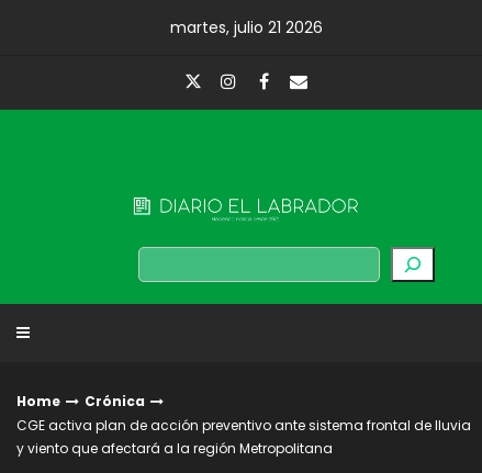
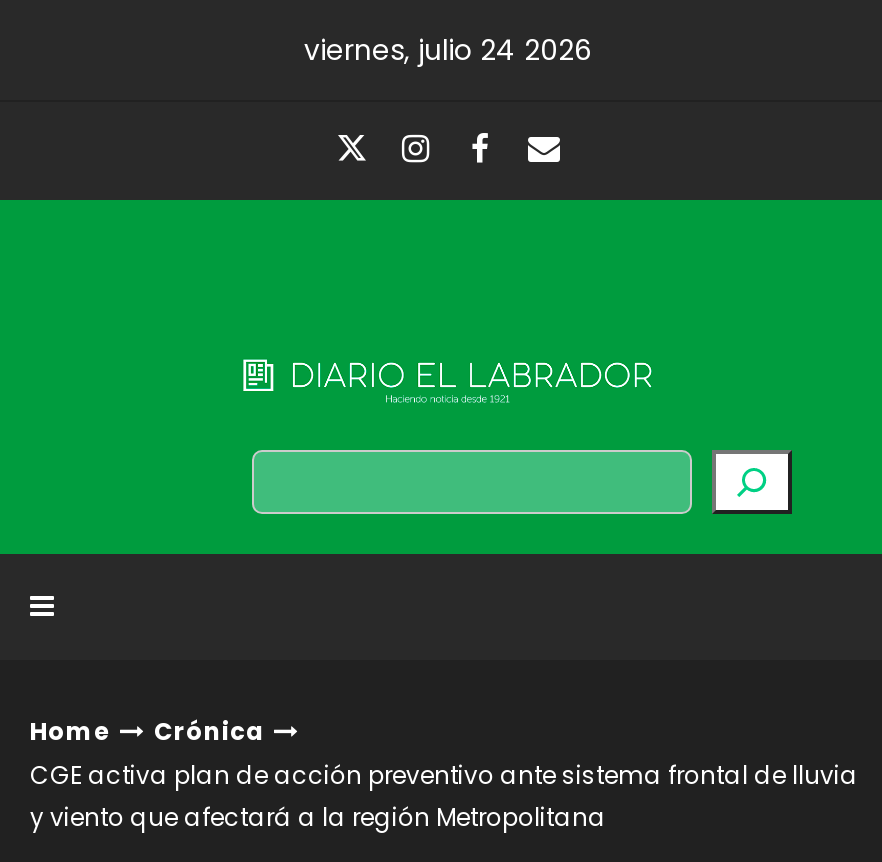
[170,16,322,38] martes, julio 21 2026 -> [304,30,592,70] viernes, julio 24 2026

